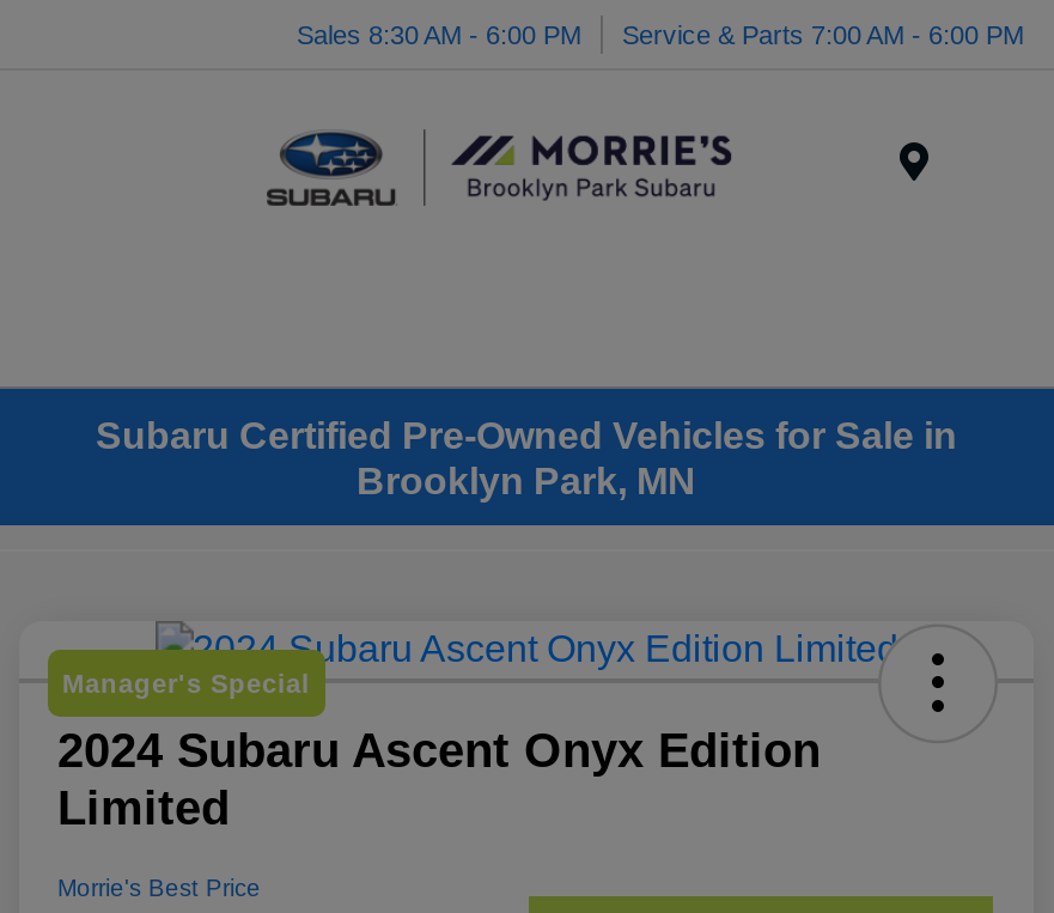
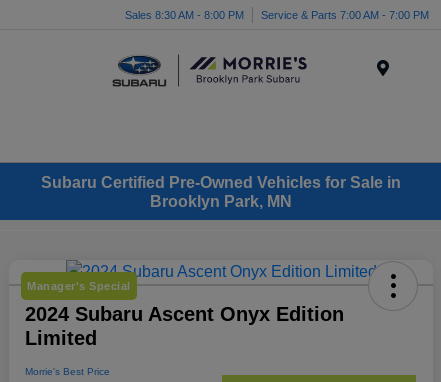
[297,19,581,48] Sales 8:30 AM - 6:00 PM -> [125,8,244,20] Sales 8:30 AM - 8:00 PM
[622,19,1024,48] Service & Parts 7:00 AM - 6:00 PM -> [261,8,429,20] Service & Parts 7:00 AM - 7:00 PM

